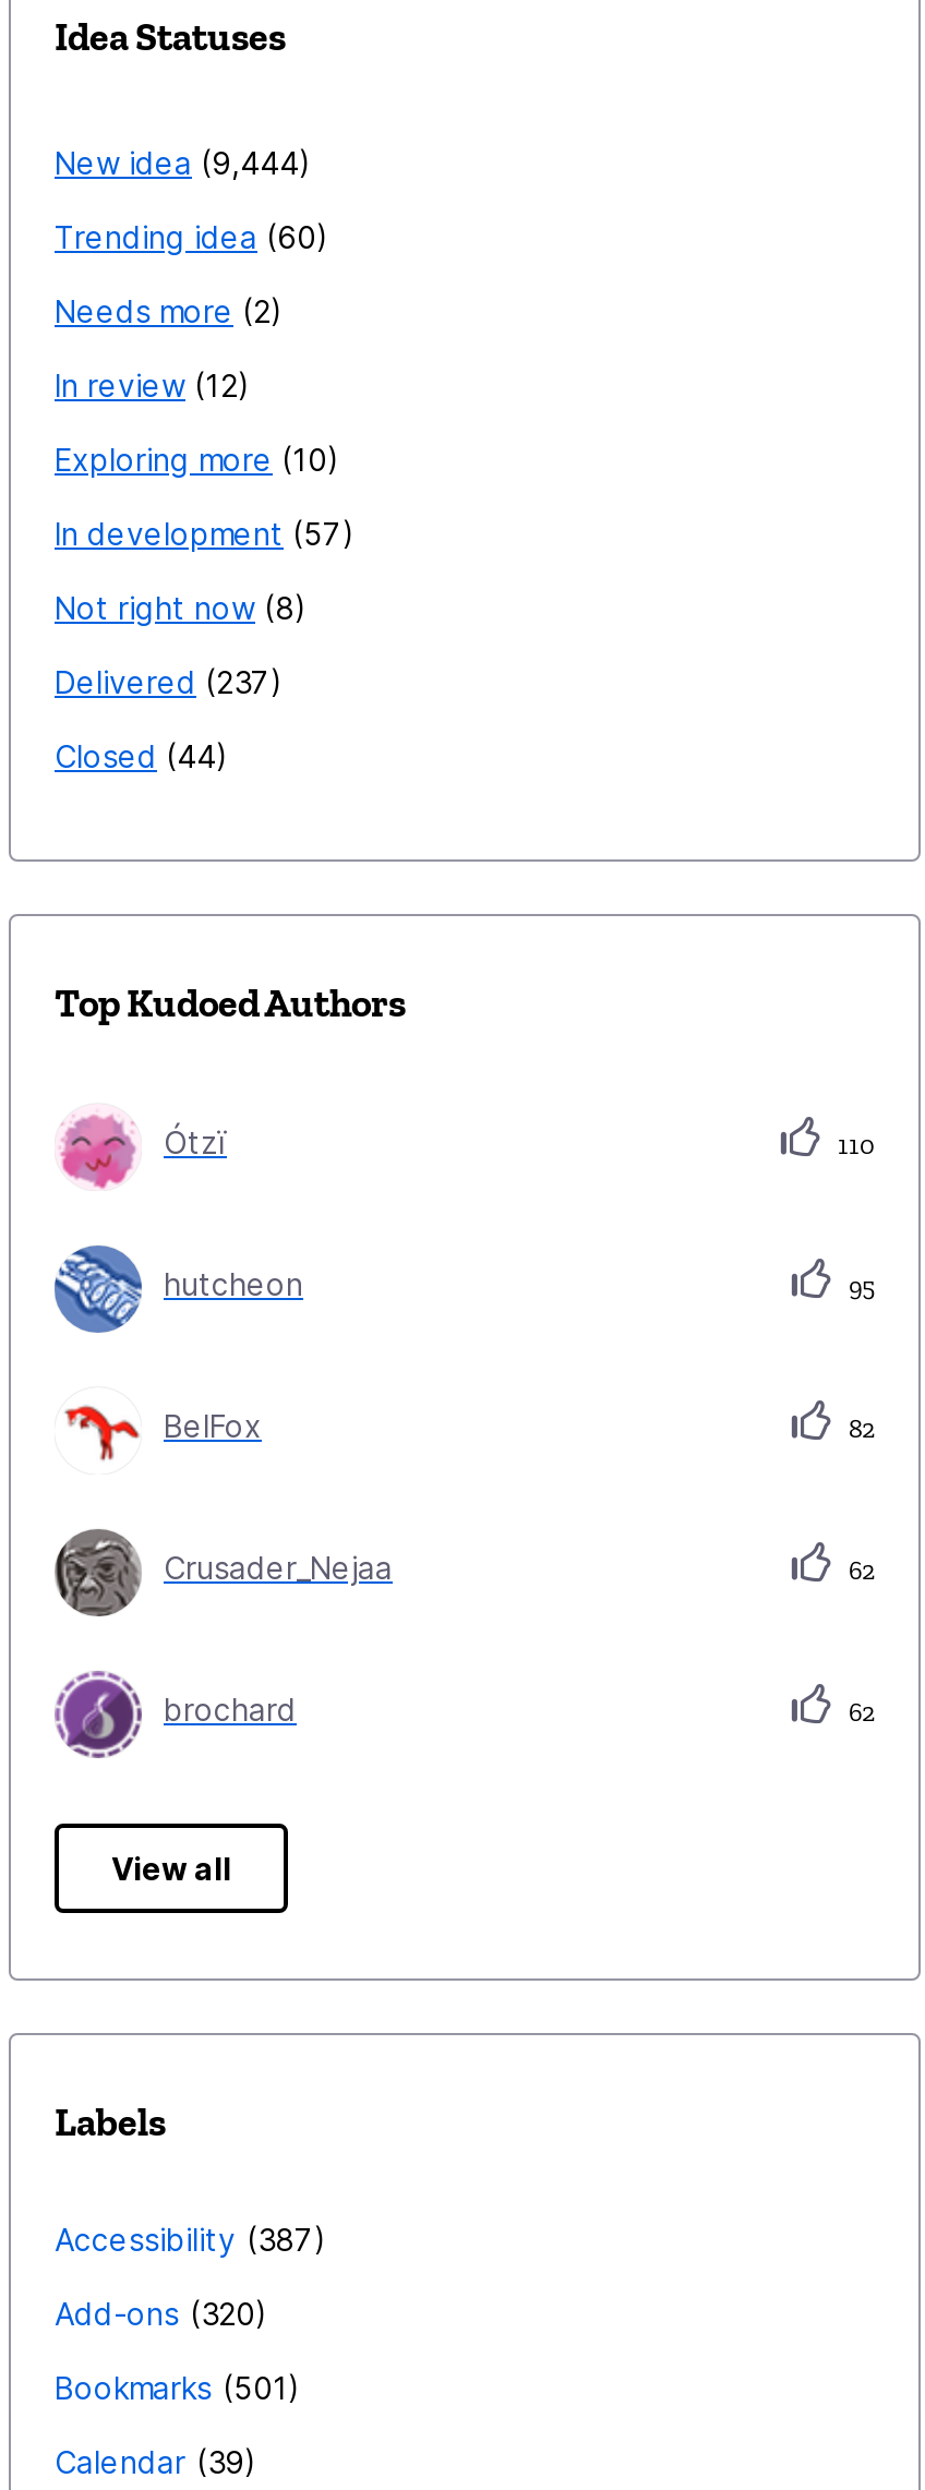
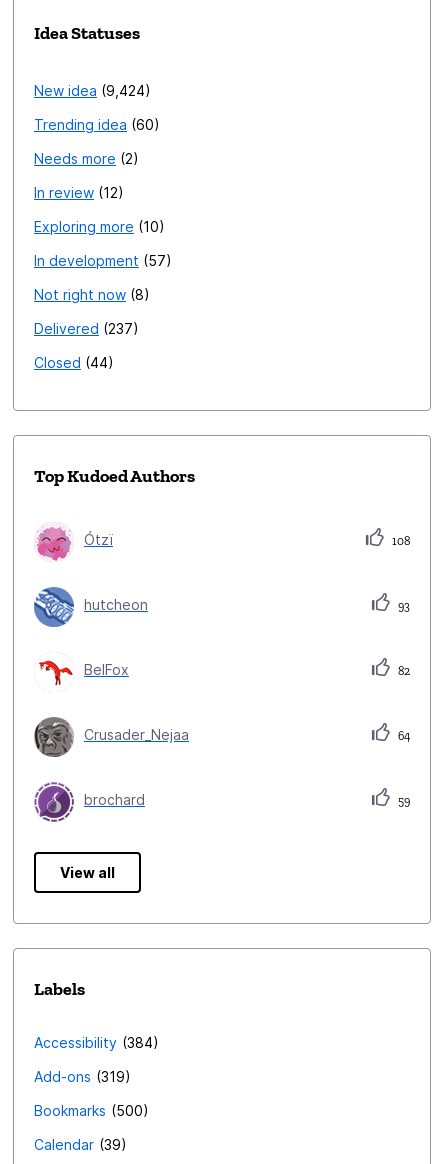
[55,144,299,181] New idea 9,444 -> [34,82,145,99] New idea 9,424
[831,1130,875,1160] 110 -> [389,534,410,548] 108
[842,1272,875,1302] 95 -> [395,599,410,613] 93
[842,1555,875,1586] 62 -> [395,729,410,743] 64
[842,1697,875,1728] 62 -> [395,794,410,808] 59
[55,2221,314,2258] Accessibility 387 -> [34,1034,153,1051] Accessibility 384
[55,2295,255,2332] Add-ons 320 -> [34,1068,125,1085] Add-ons 319
[55,2369,288,2406] Bookmarks 501 -> [34,1102,143,1119] Bookmarks 500

